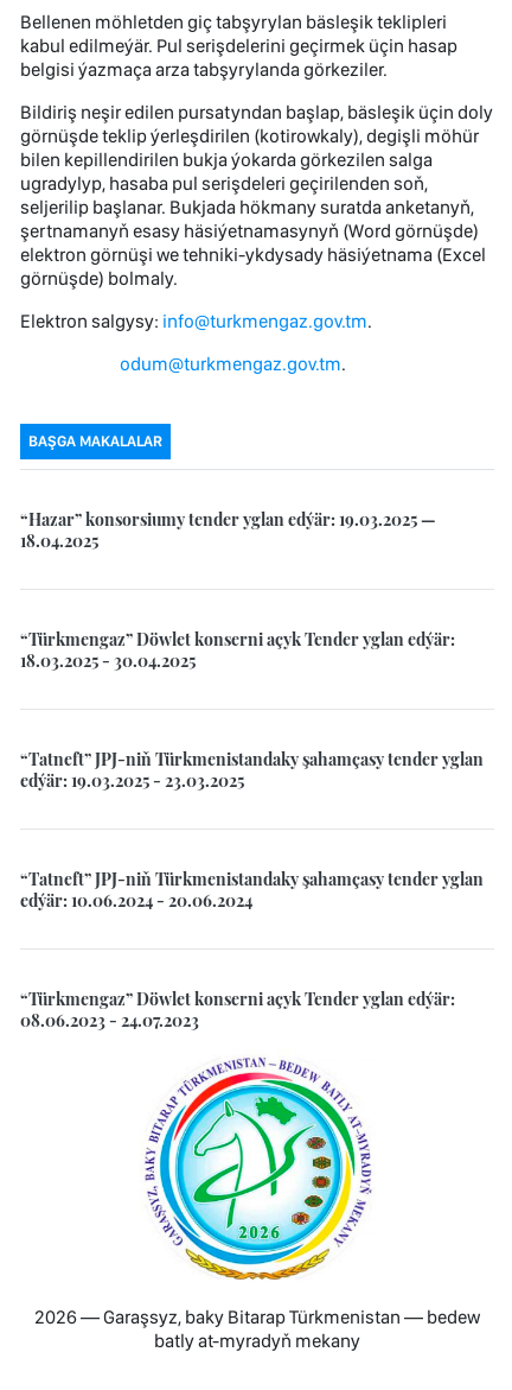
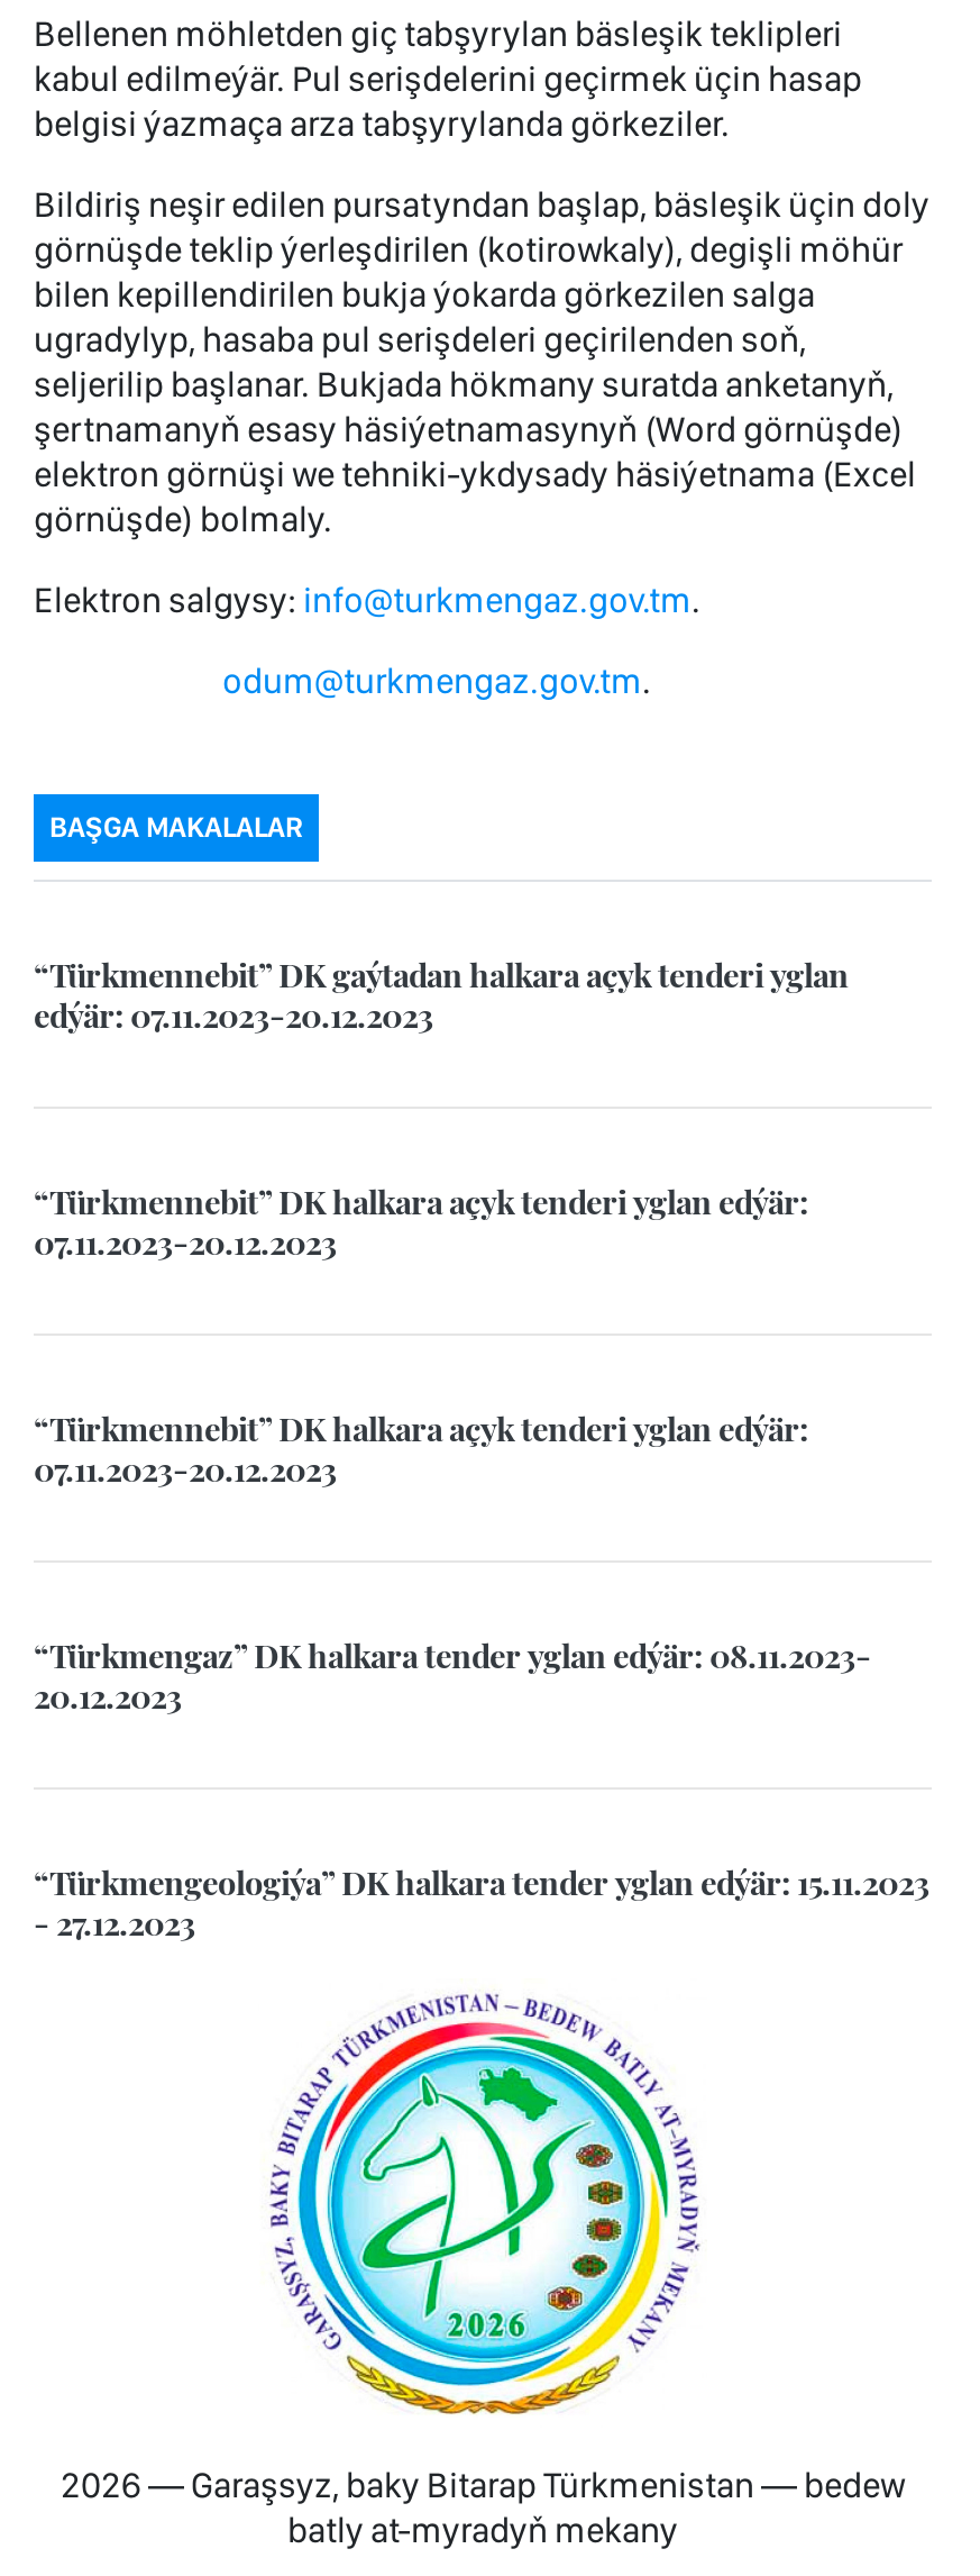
[20,506,436,551] “Hazar” konsorsiumy tender yglan edýär: 19.03.2025 — | 18.04.2025 -> [34,951,849,1036] “Türkmennebit” DK gaýtadan halkara açyk tenderi yglan | edýär: 07.11.2023-20.12.2023
[20,626,455,671] “Türkmengaz” Döwlet konserni açyk Tender yglan edýär: | 18.03.2025 - 30.04.2025 -> [34,1178,808,1263] “Türkmennebit” DK halkara açyk tenderi yglan edýär: | 07.11.2023-20.12.2023
[20,746,484,791] “Tatneft” JPJ-niň Türkmenistandaky şahamçasy tender yglan | edýär: 19.03.2025 - 23.03.2025 -> [34,1404,808,1490] “Türkmennebit” DK halkara açyk tenderi yglan edýär: | 07.11.2023-20.12.2023
[20,866,484,911] “Tatneft” JPJ-niň Türkmenistandaky şahamçasy tender yglan | edýär: 10.06.2024 - 20.06.2024 -> [34,1631,871,1717] “Türkmengaz” DK halkara tender yglan edýär: 08.11.2023- | 20.12.2023
[20,986,455,1031] “Türkmengaz” Döwlet konserni açyk Tender yglan edýär: | 08.06.2023 - 24.07.2023 -> [34,1858,929,1944] “Türkmengeologiýa” DK halkara tender yglan edýär: 15.11.2023 | - 27.12.2023

